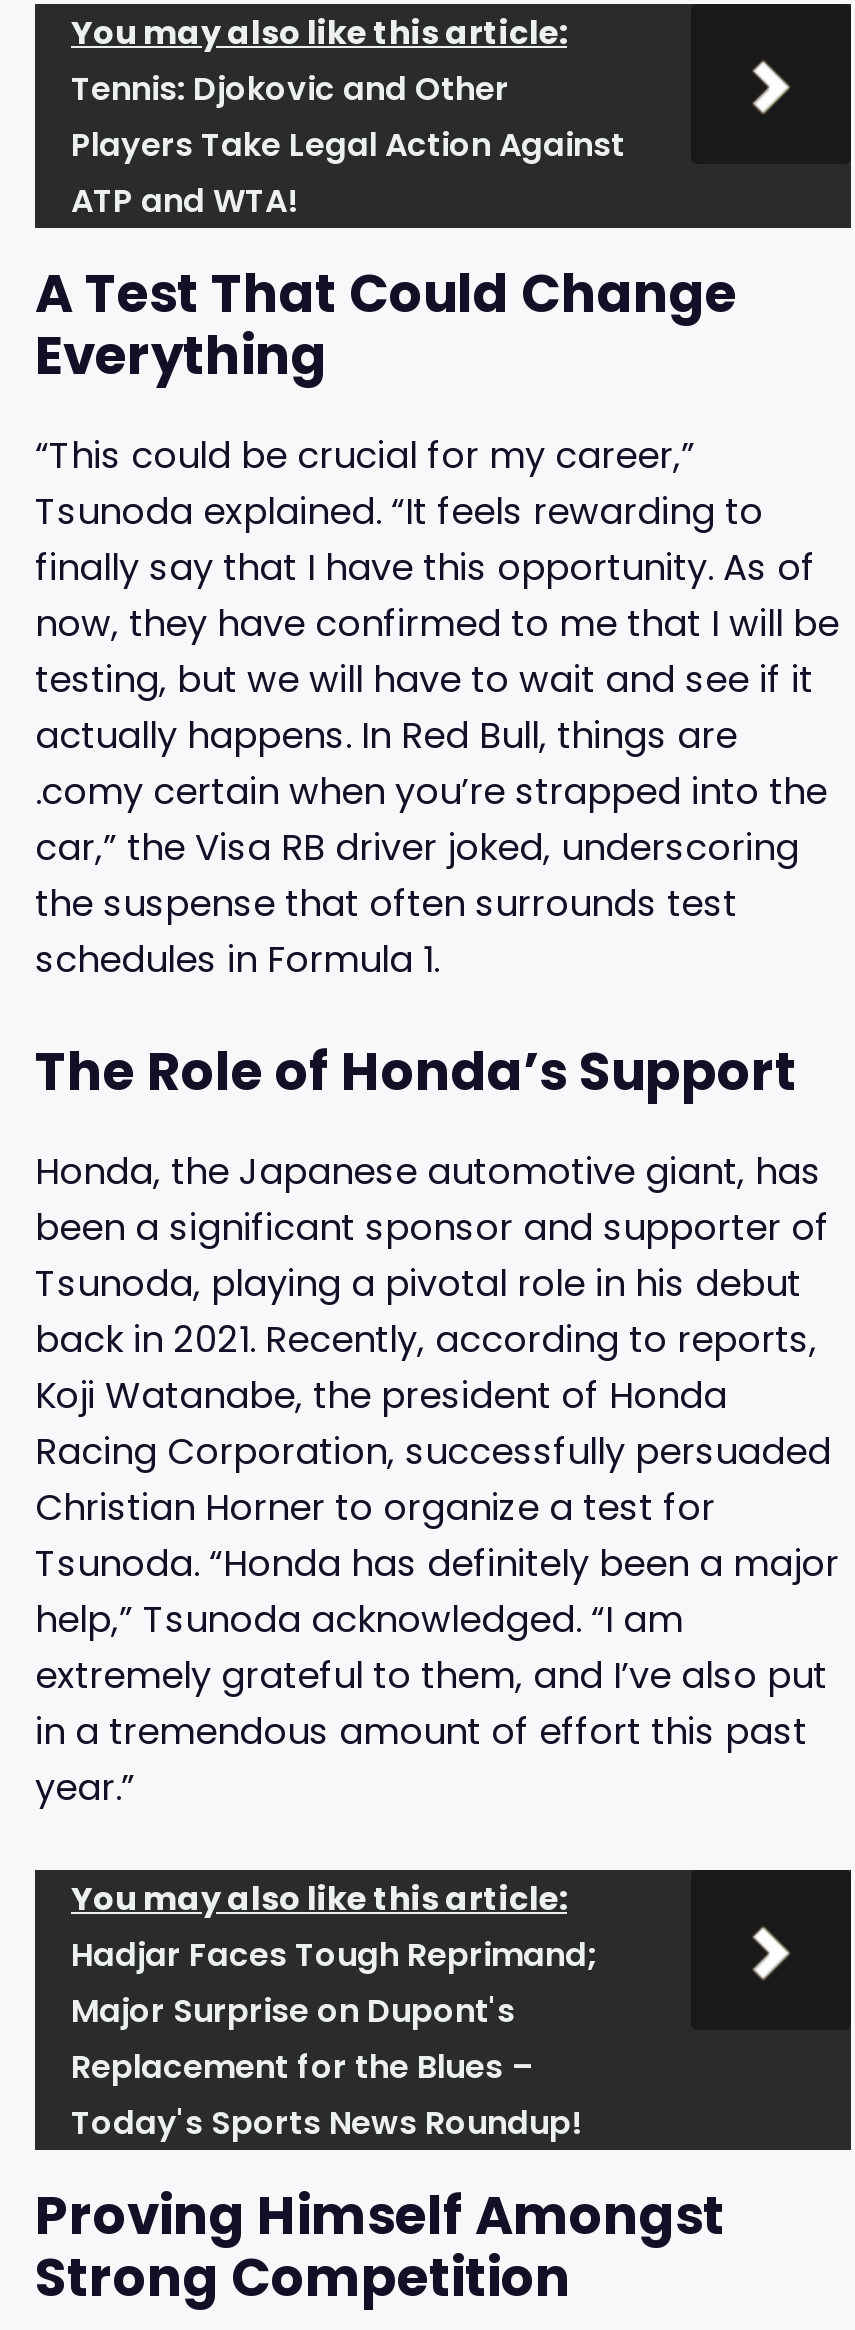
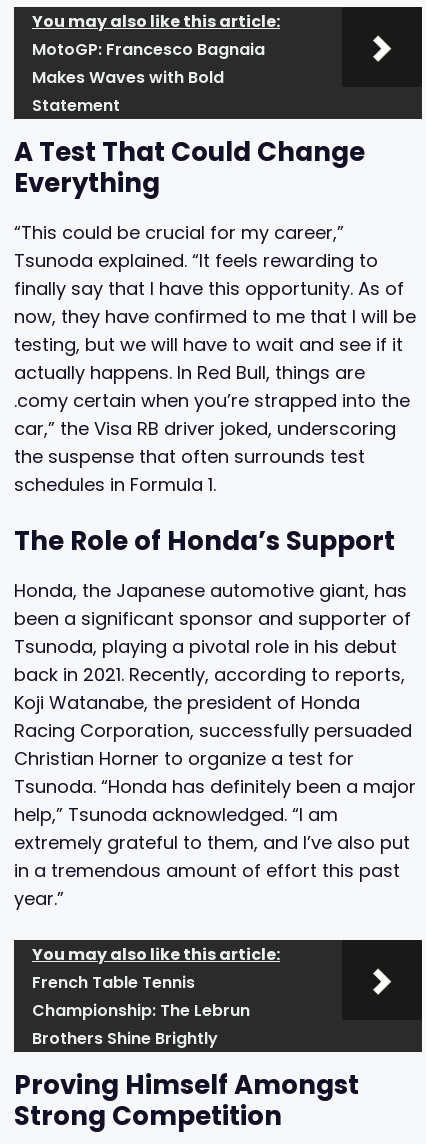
[71,67,625,225] Tennis: Djokovic and Other | Players Take Legal Action Against | ATP and WTA! -> [32,38,265,117] MotoGP: Francesco Bagnaia | Makes Waves with Bold | Statement
[71,1933,597,2147] Hadjar Faces Tough Reprimand; | Major Surprise on Dupont's | Replacement for the Blues – | Today's Sports News Roundup! -> [32,971,250,1050] French Table Tennis | Championship: The Lebrun | Brothers Shine Brightly

